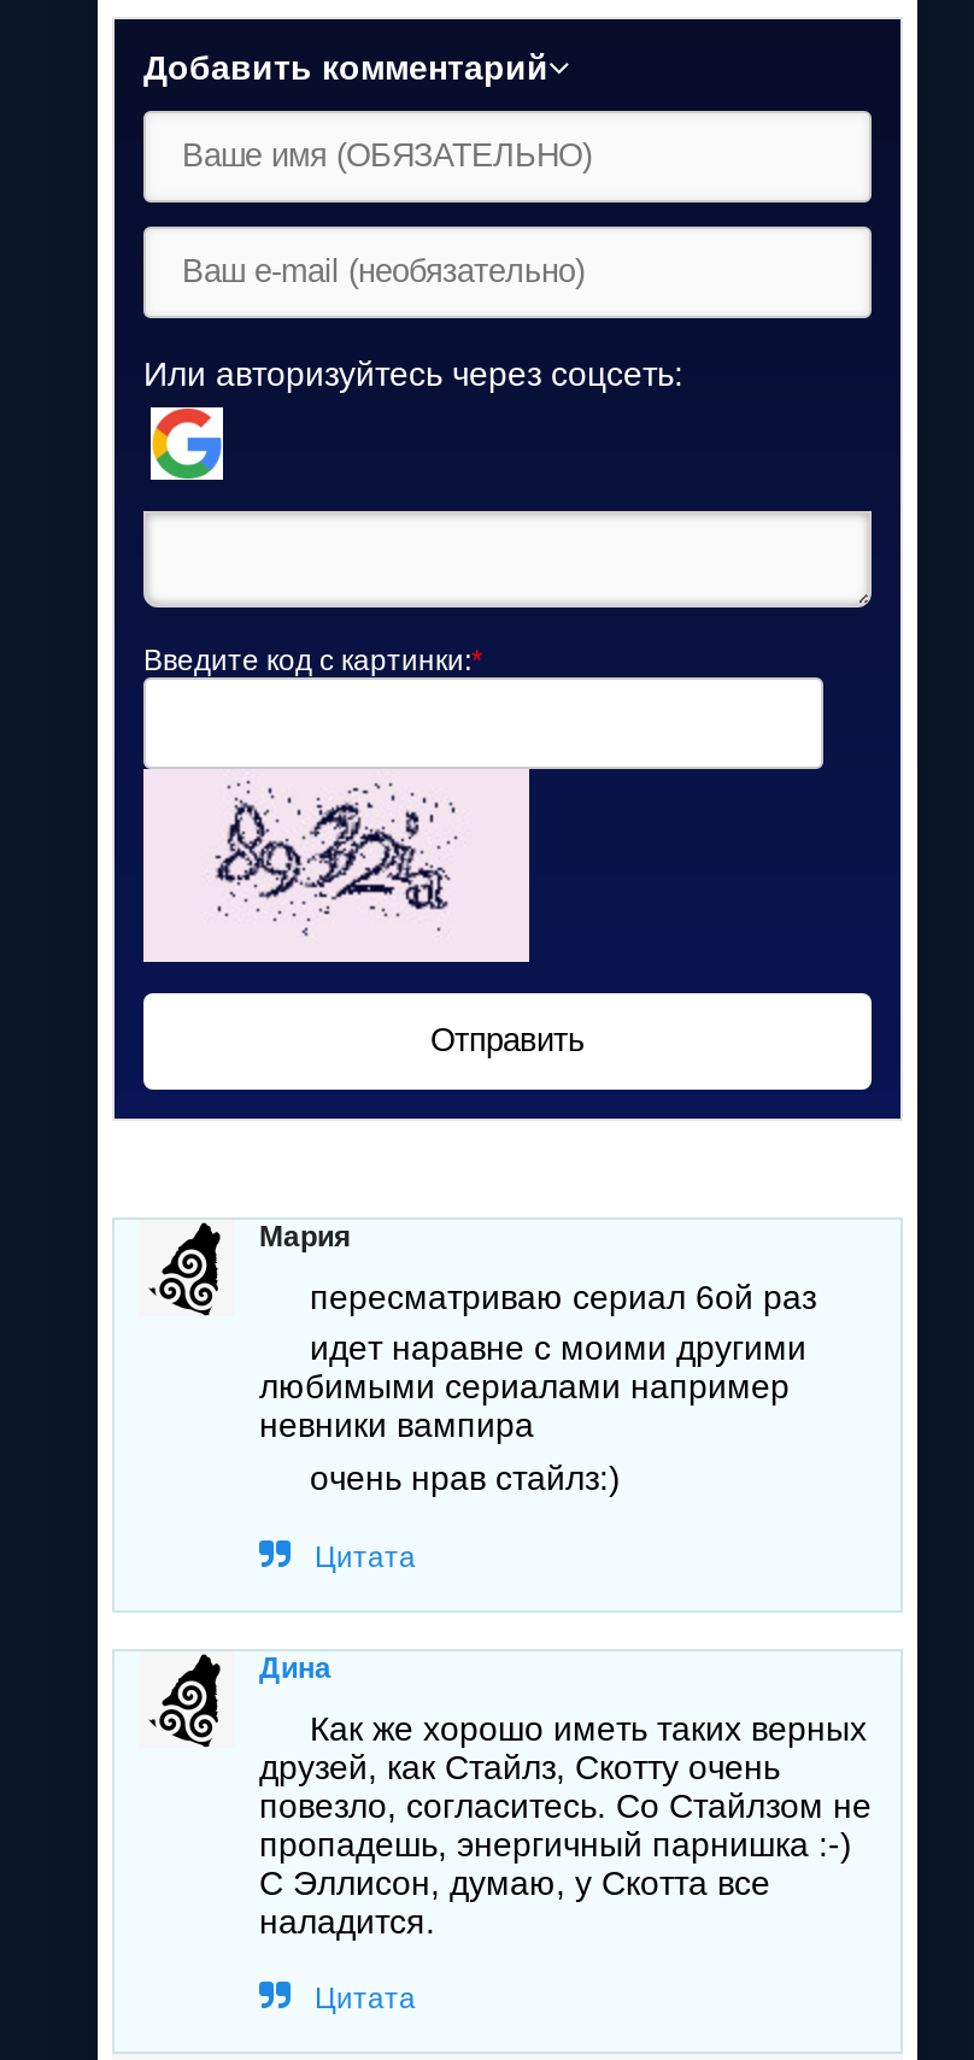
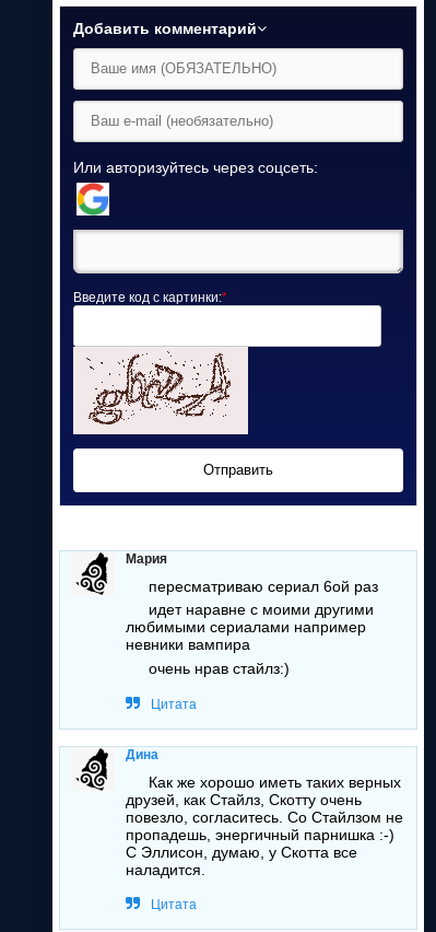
[177,781,491,940] [image] -> [86,350,232,426] [image]

